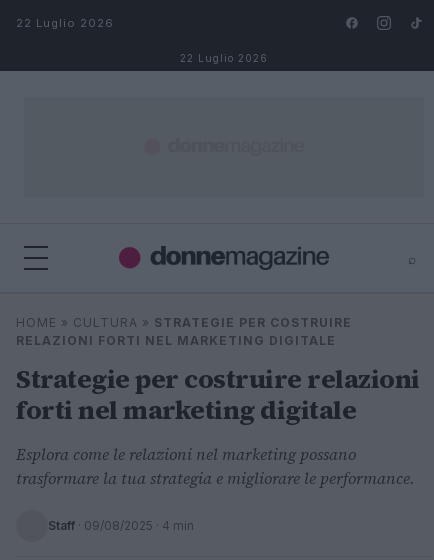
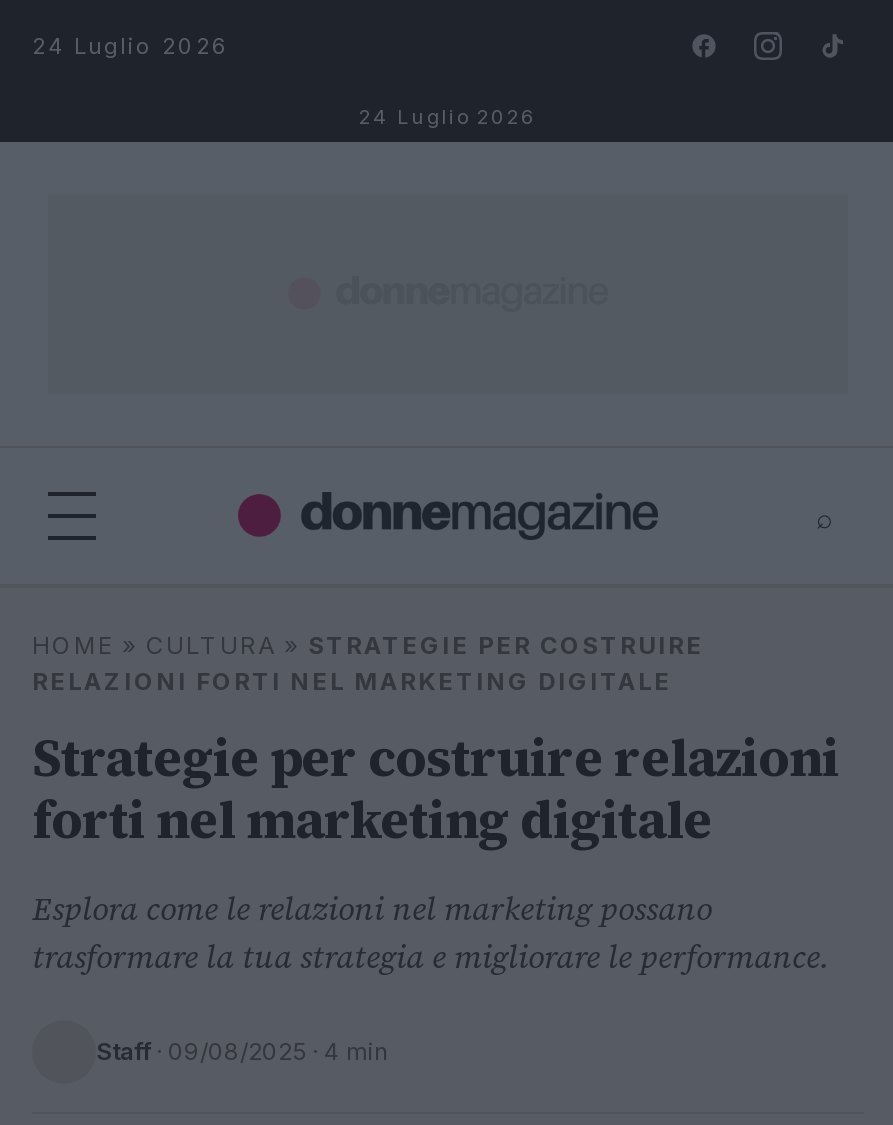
[16,16,114,30] 22 Luglio 2026 -> [32,32,230,60] 24 Luglio 2026
[180,52,268,64] 22 Luglio 2026 -> [359,104,537,128] 24 Luglio 2026

